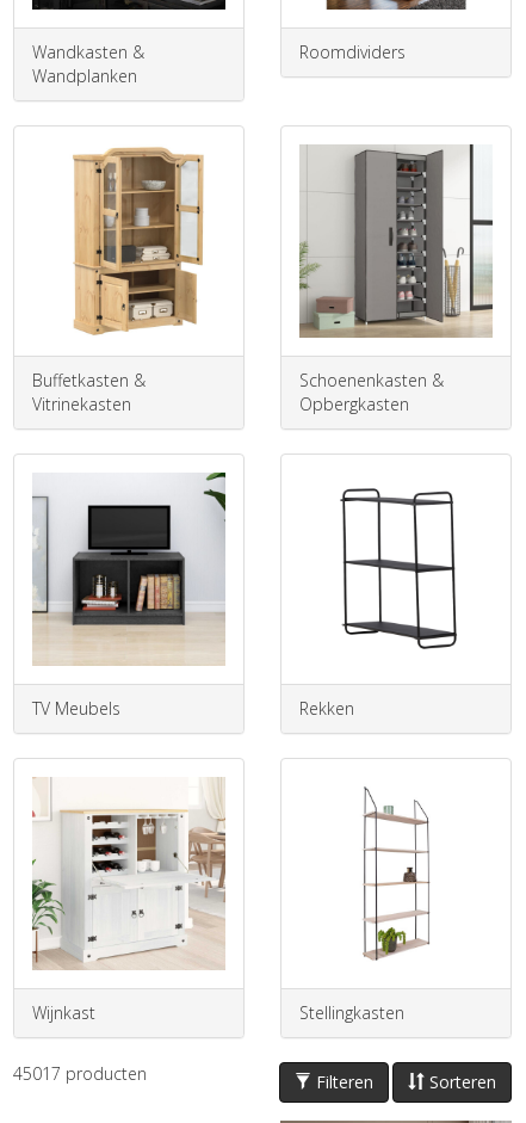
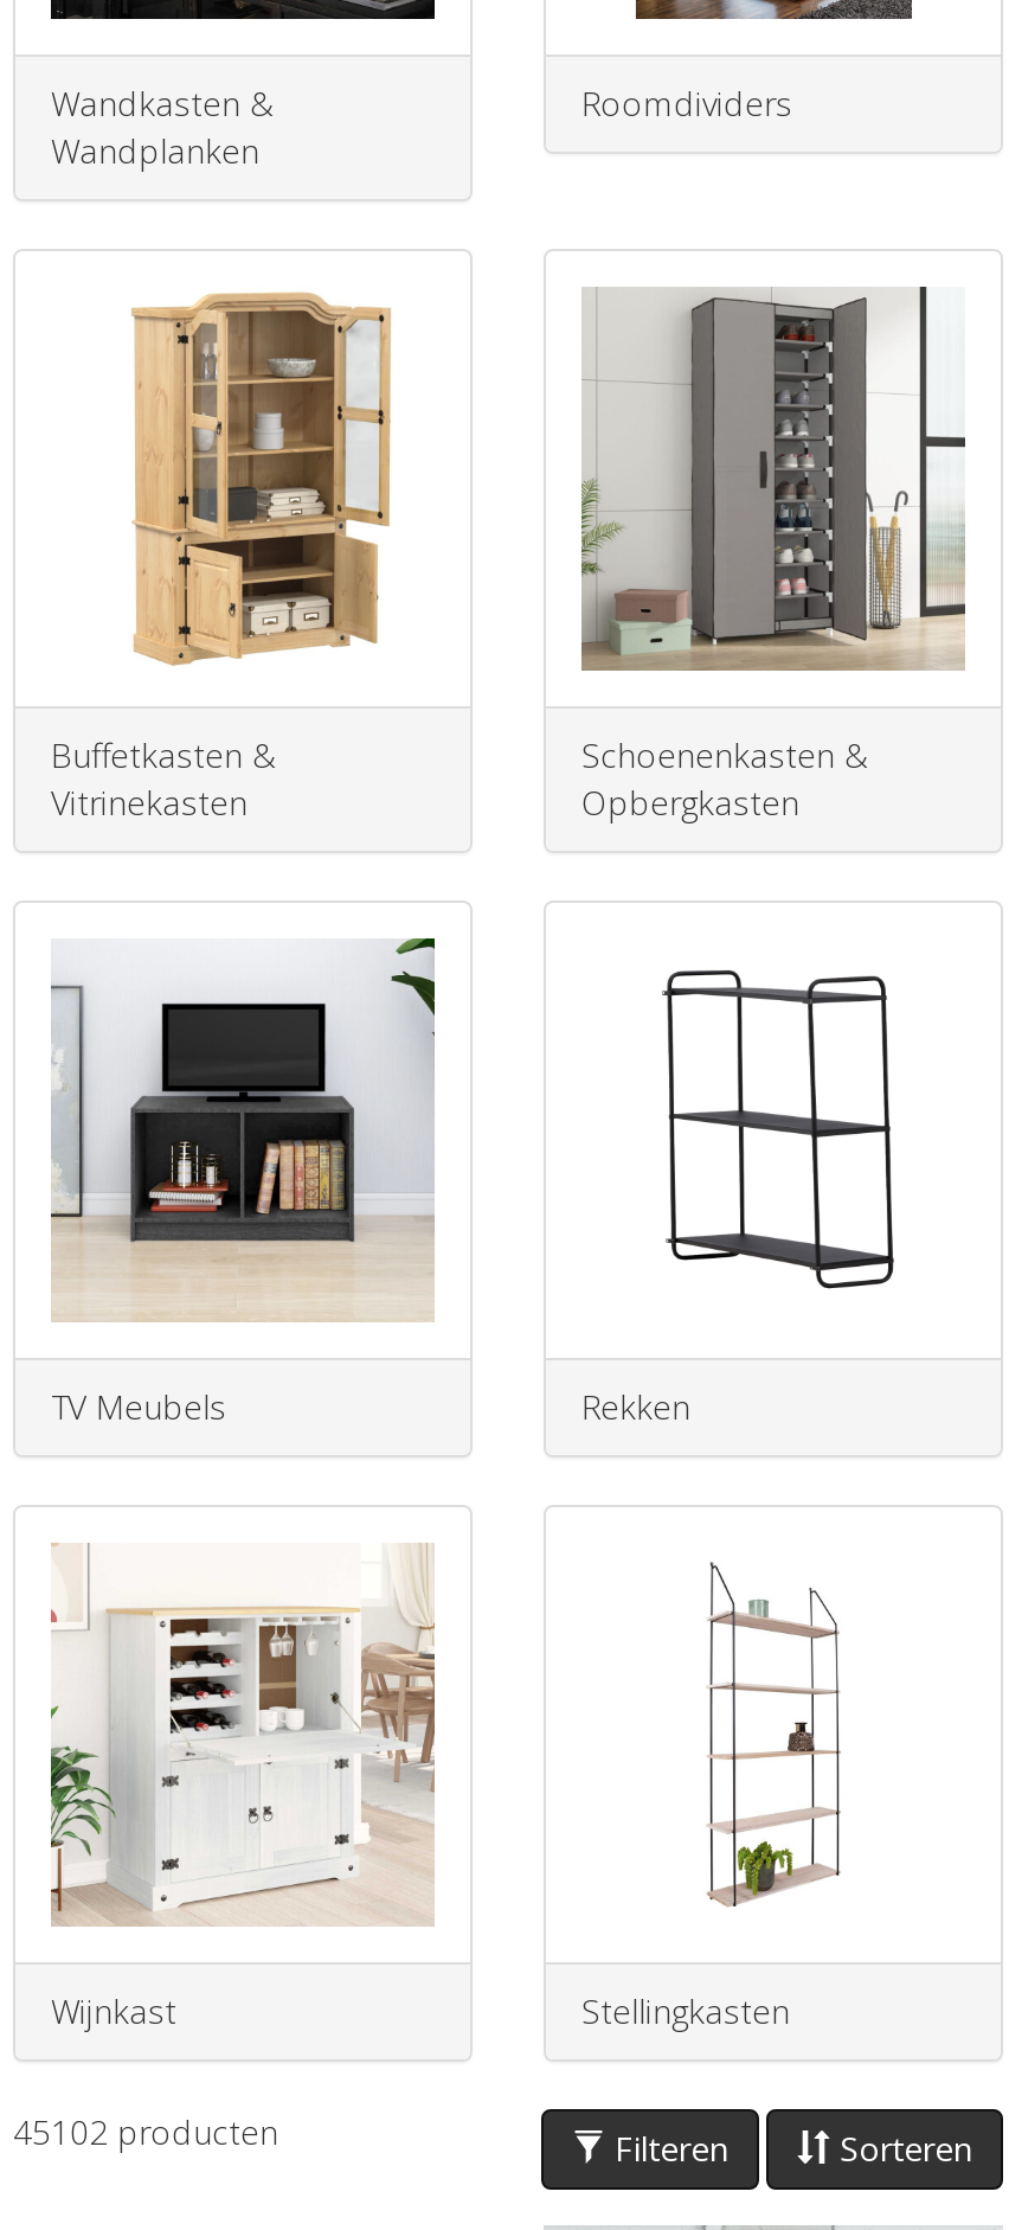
[13,1062,147,1085] 45017 producten -> [13,2109,278,2154] 45102 producten

